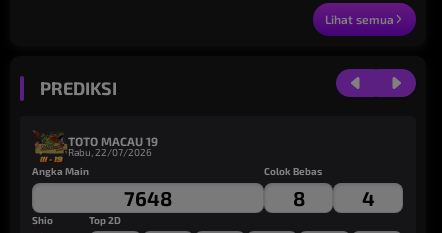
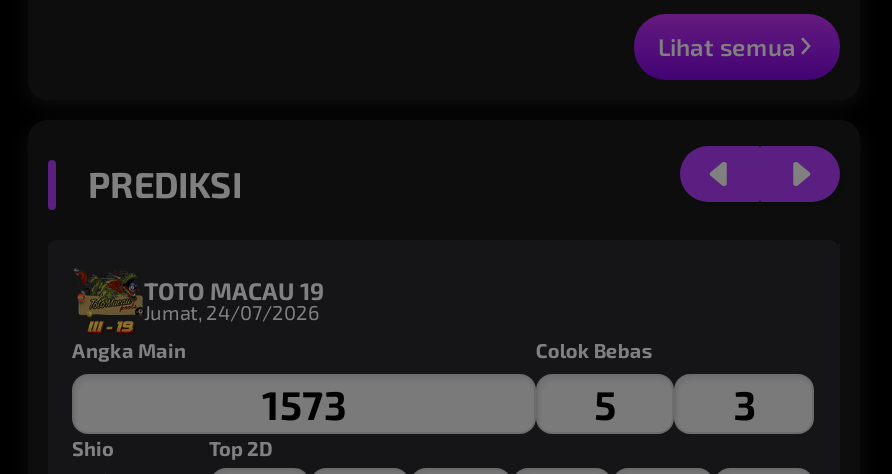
[68,146,152,158] Rabu, 22/07/2026 -> [144,299,320,323] Jumat, 24/07/2026
[124,186,172,210] 7648 -> [262,379,346,427] 1573
[293,186,305,210] 8 -> [594,379,616,427] 5
[362,186,375,210] 4 -> [733,379,755,427] 3

